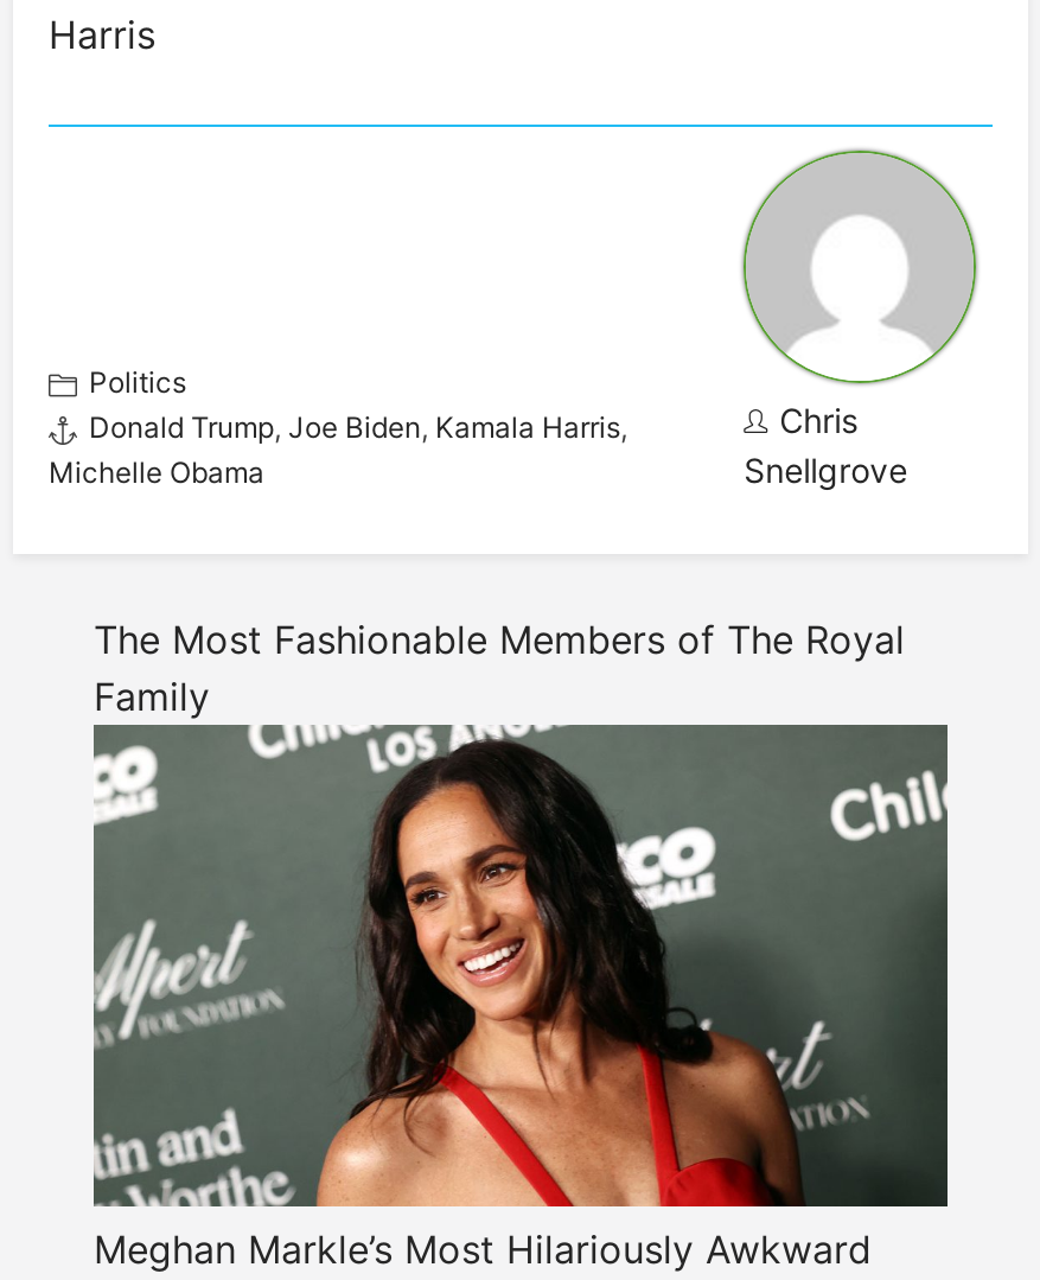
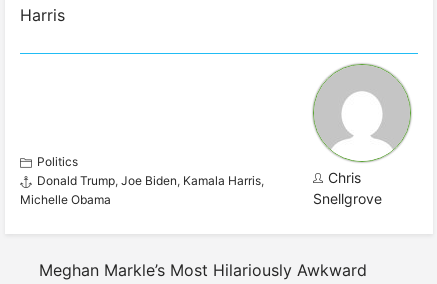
[94,616,905,720] The Most Fashionable Members of The Royal | Family -> none
[91,721,950,1208] [image] -> none

